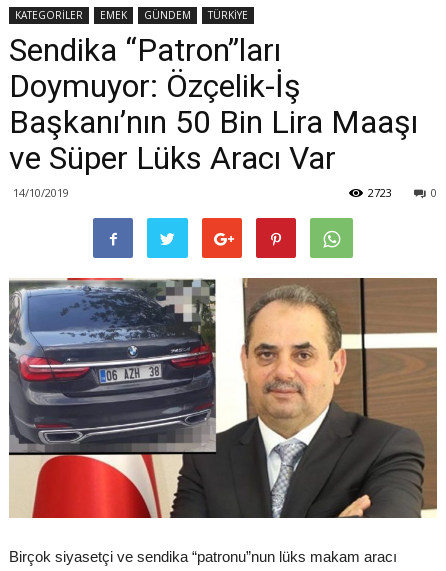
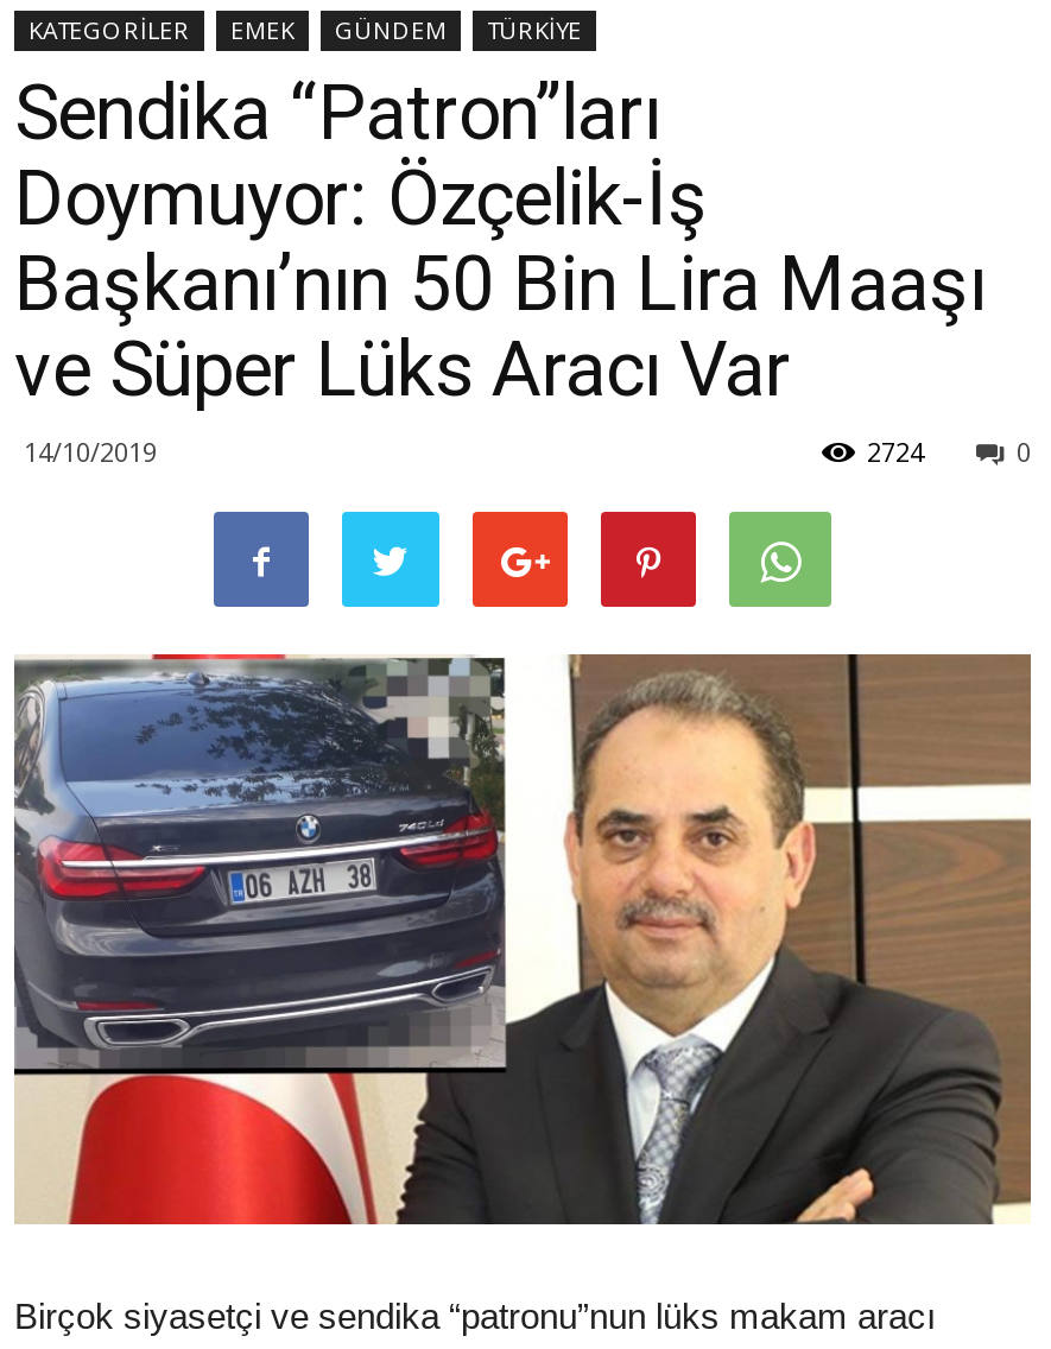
[368,185,392,200] 2723 -> [867,433,924,469] 2724

